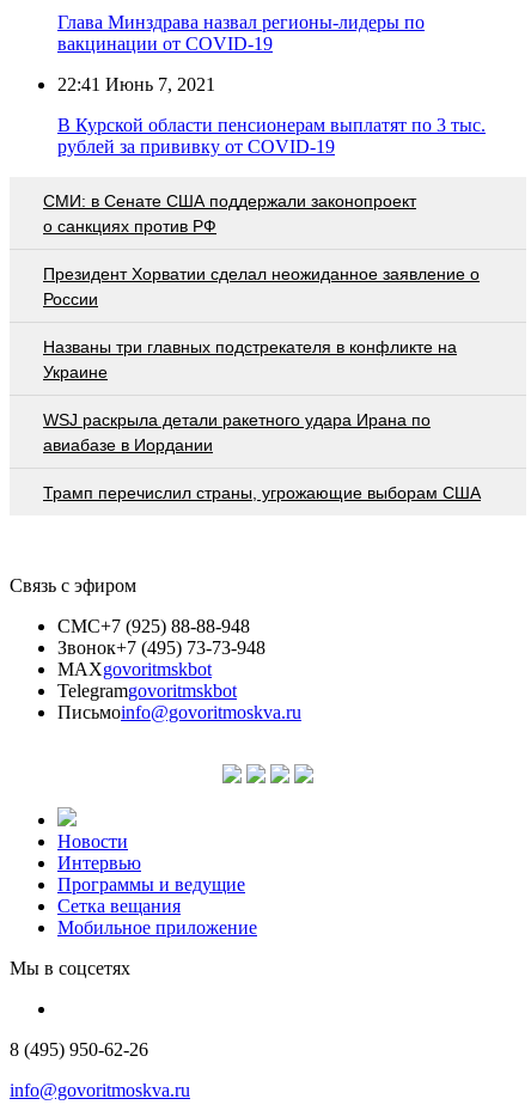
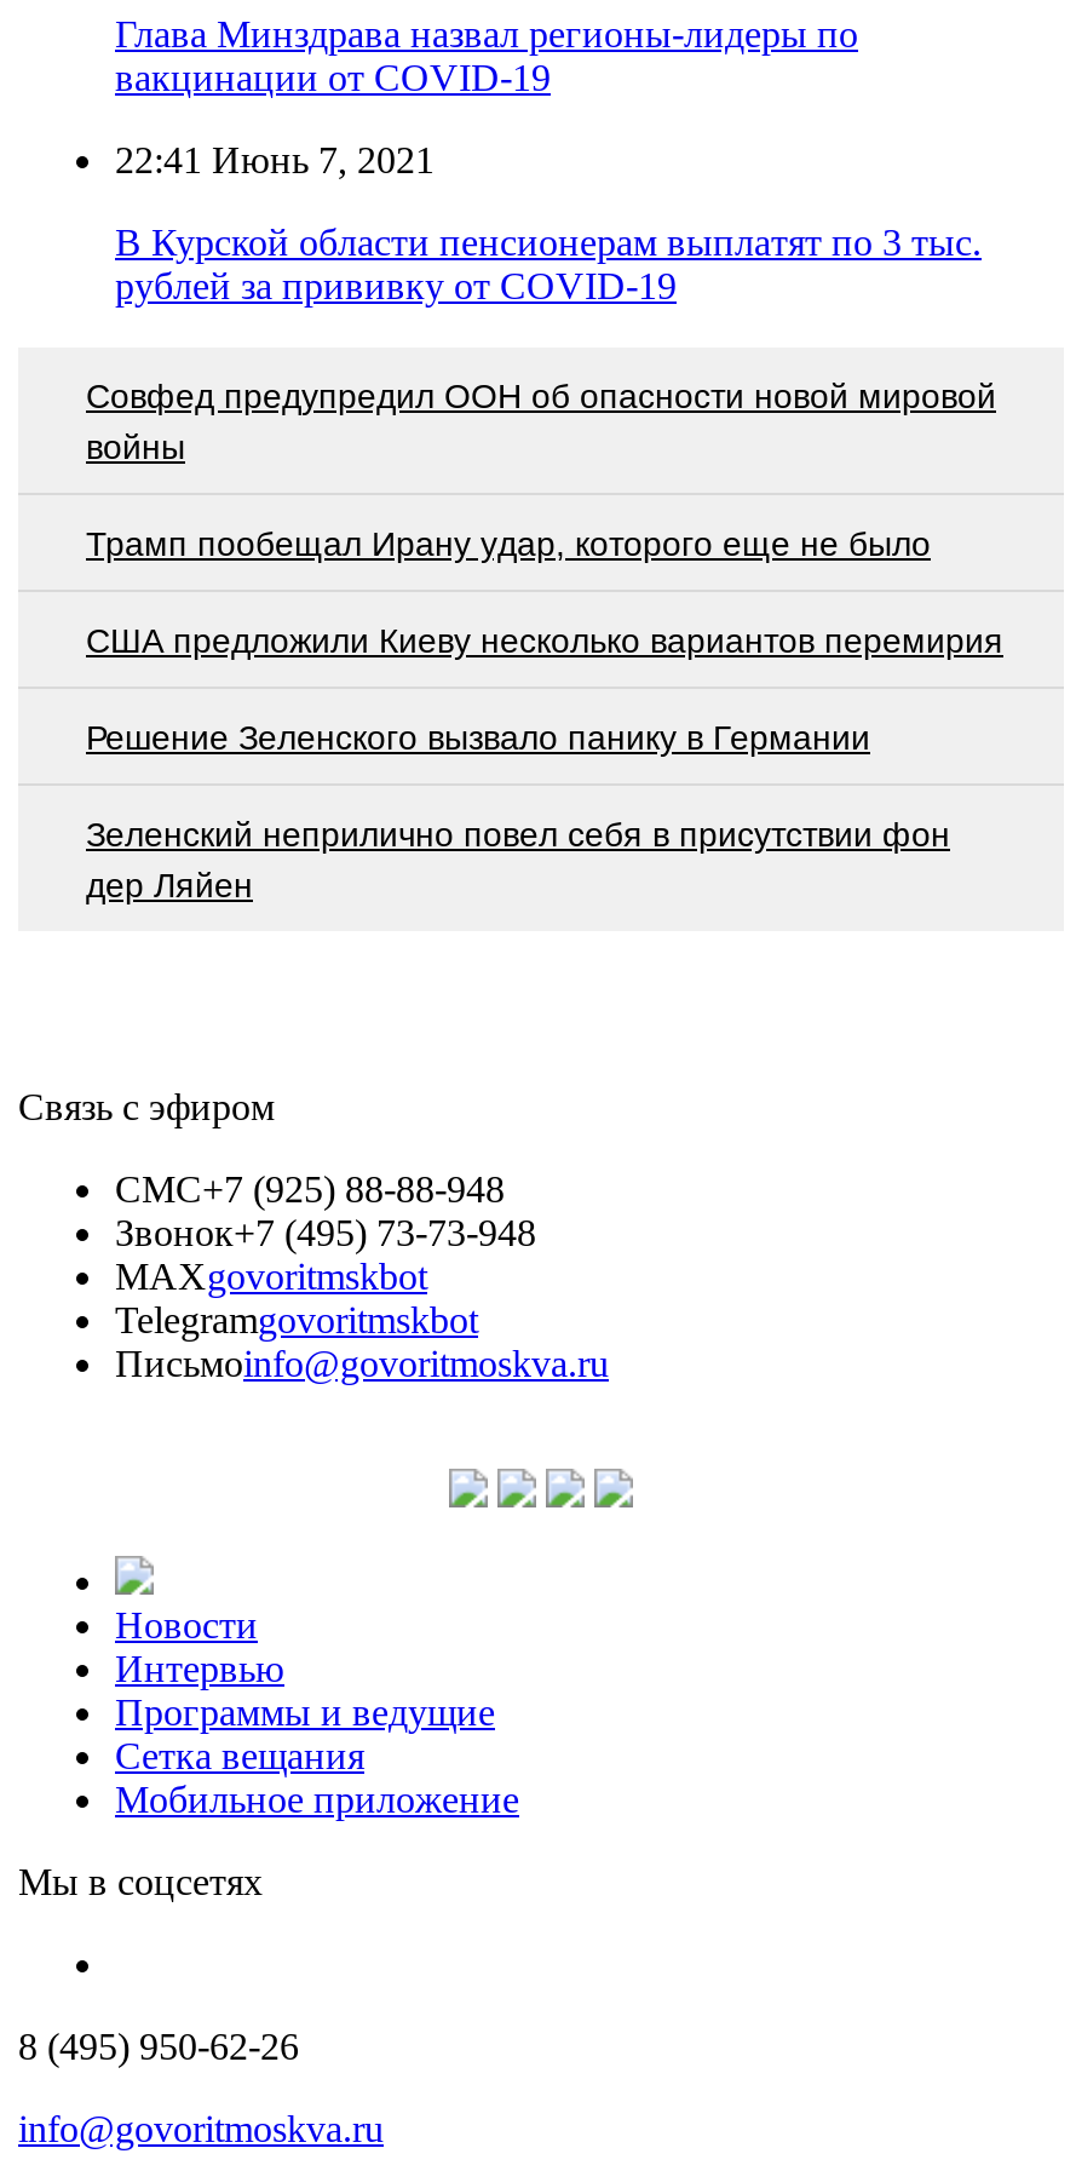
[43,191,416,235] СМИ: в Сенате США поддержали законопроект | о санкциях против РФ -> [86,376,996,465] Совфед предупредил ООН об опасности новой мировой | войны
[43,264,480,308] Президент Хорватии сделал неожиданное заявление о | России -> [86,523,931,562] Трамп пообещал Ирану удар, которого еще не было
[43,337,457,381] Названы три главных подстрекателя в конфликте на | Украине -> [86,620,1003,659] США предложили Киеву несколько вариантов перемирия
[43,410,431,454] WSJ раскрыла детали ракетного удара Ирана по | авиабазе в Иордании -> [86,717,870,756] Решение Зеленского вызвало панику в Германии
[43,483,481,502] Трамп перечислил страны, угрожающие выборам США -> [86,814,950,904] Зеленский неприлично повел cебя в присутствии фон | дер Ляйен

